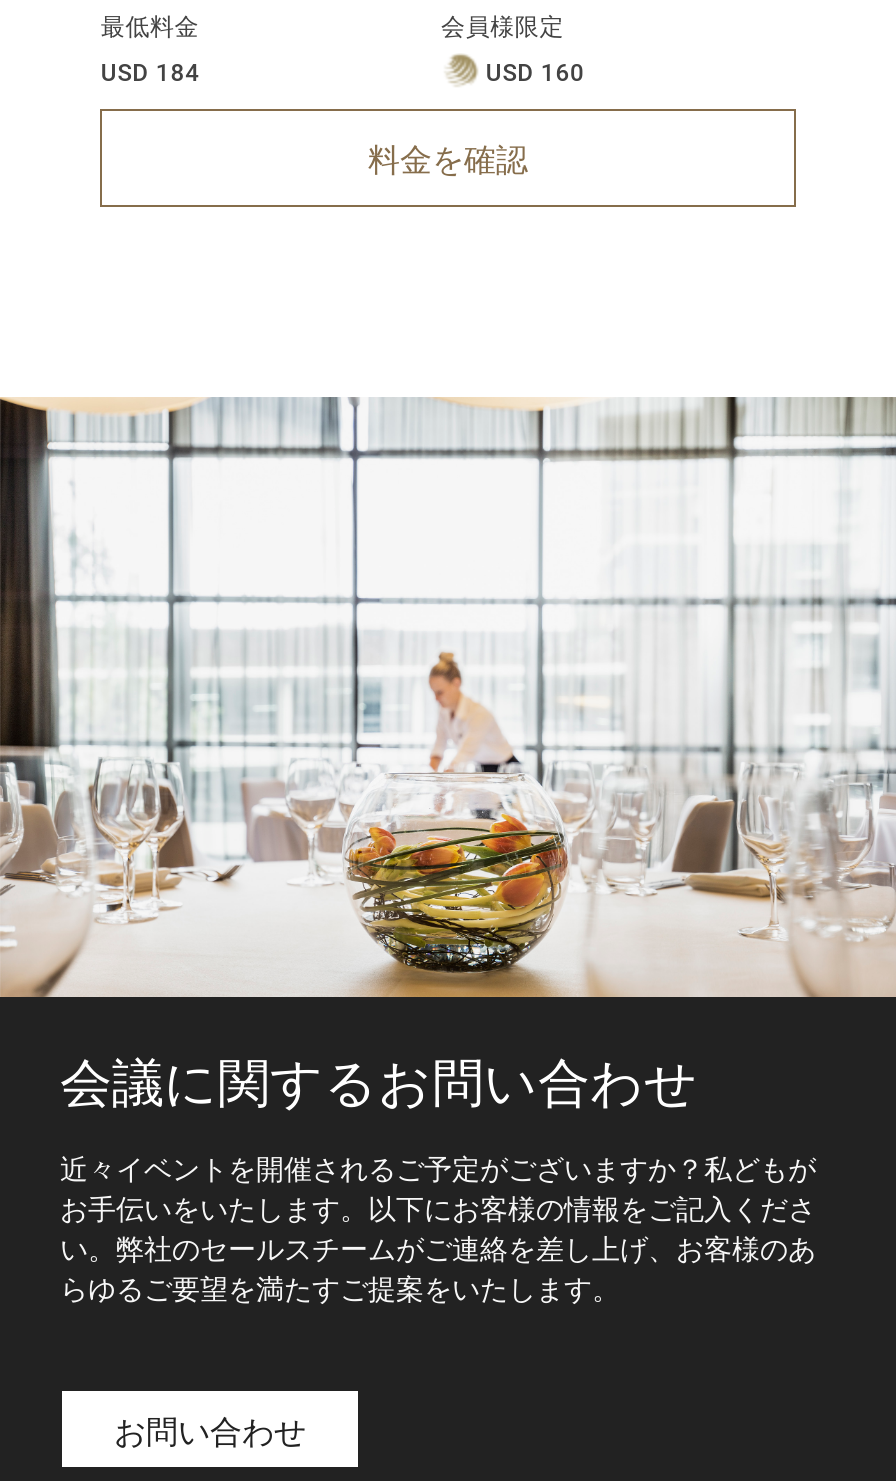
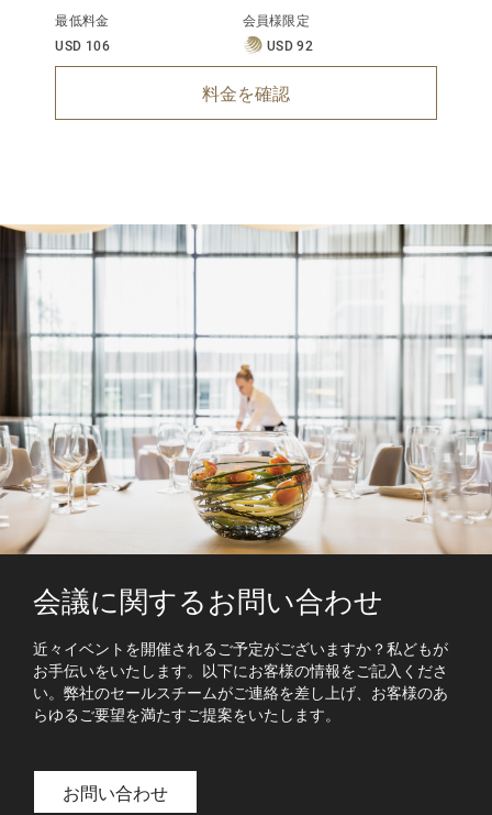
[101,55,200,87] USD 184 -> [55,36,110,54] USD 106
[486,55,585,87] USD 160 -> [267,36,313,54] USD 92

